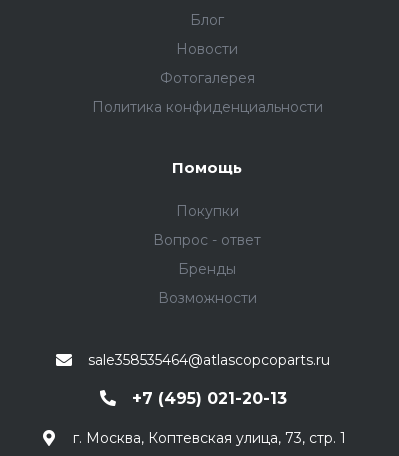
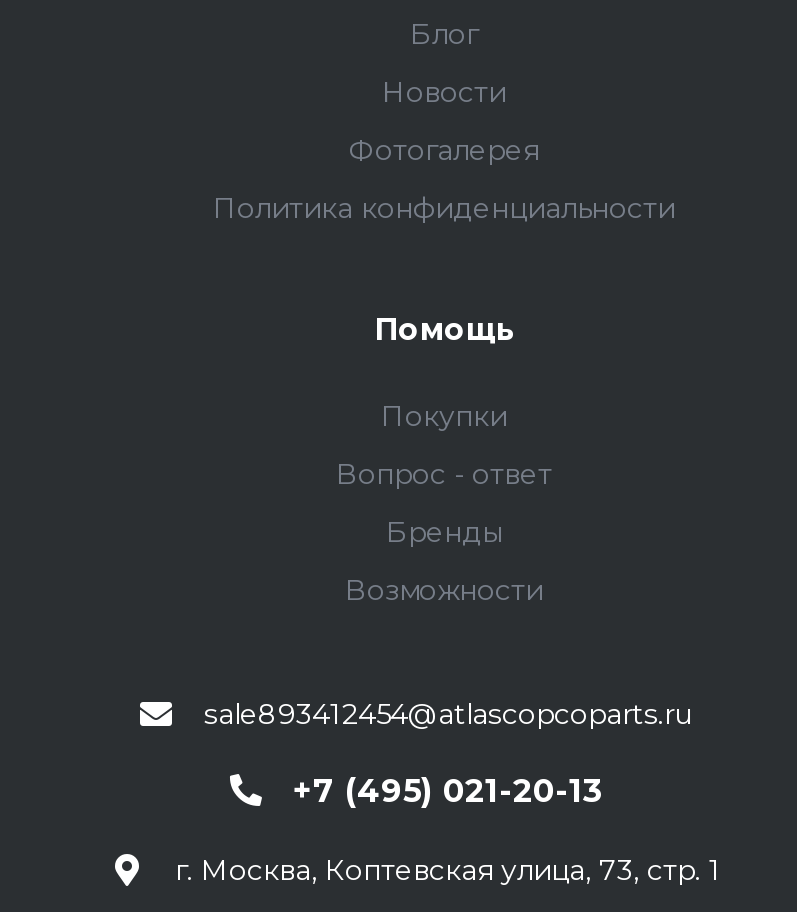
[88,351,330,369] sale358535464@atlascopcoparts.ru -> [204,695,692,731] sale893412454@atlascopcoparts.ru

